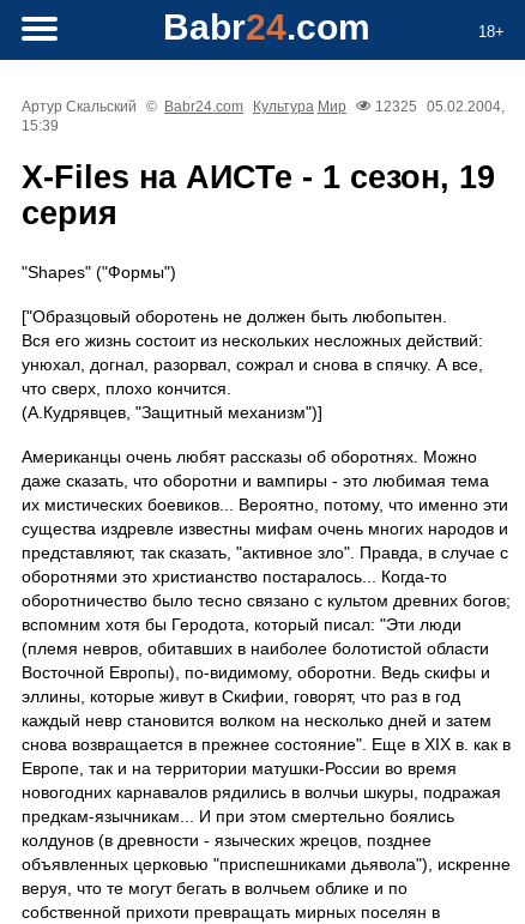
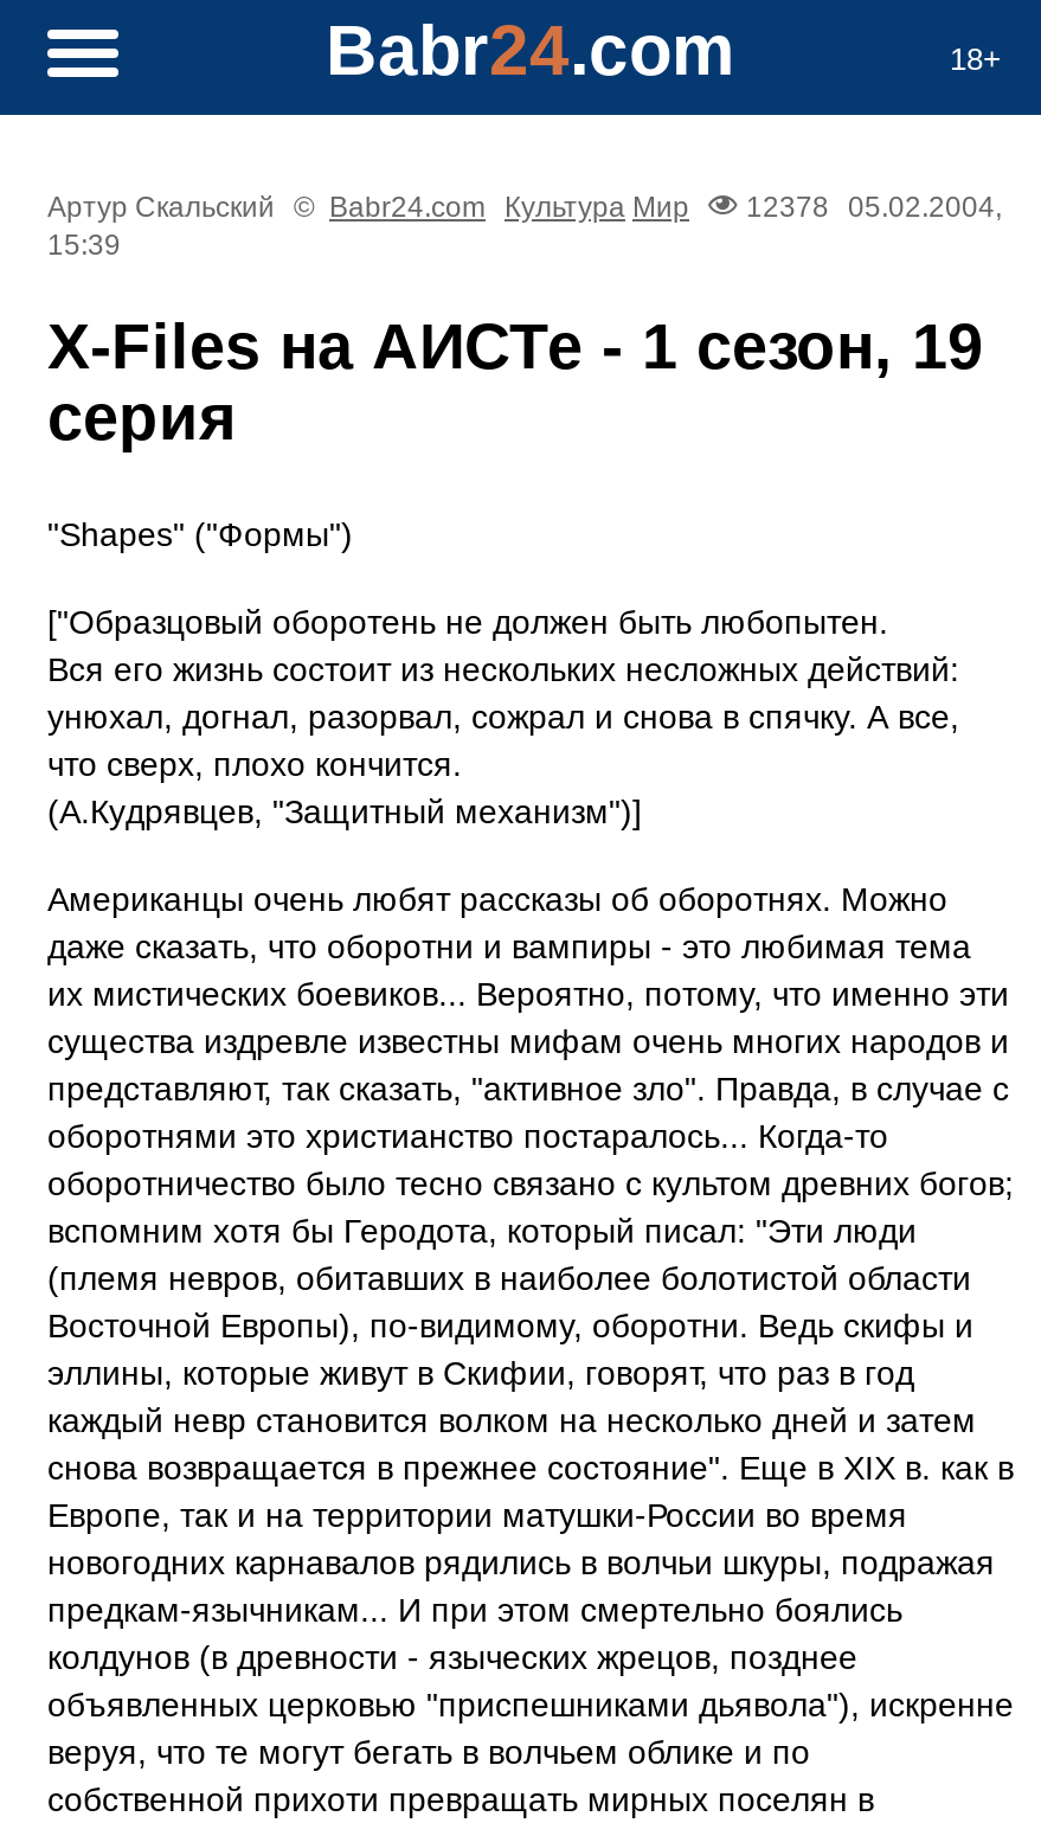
[22,98,505,115] Артур Скальский © Babr24.com Культура Мир 12325 05.02.2004, -> [47,191,1002,224] Артур Скальский © Babr24.com Культура Мир 12378 05.02.2004,

